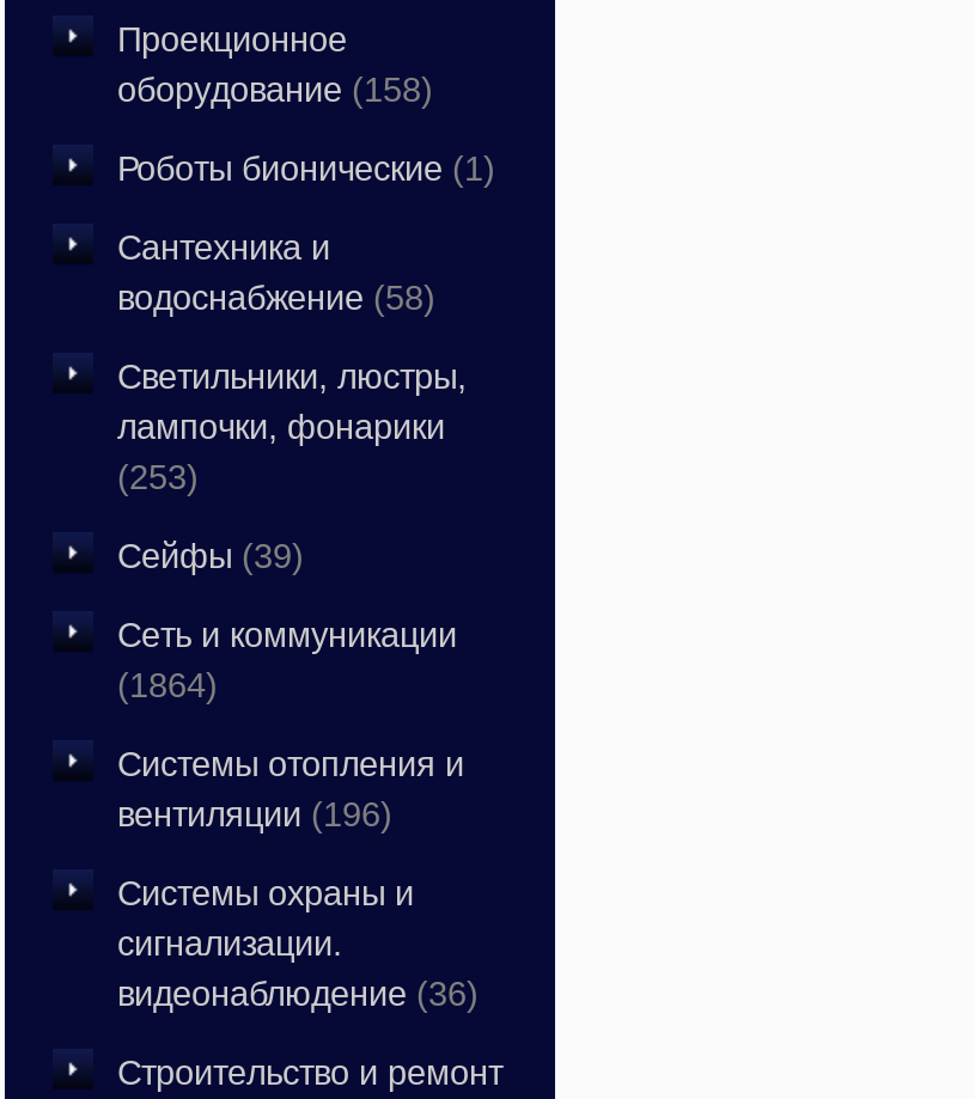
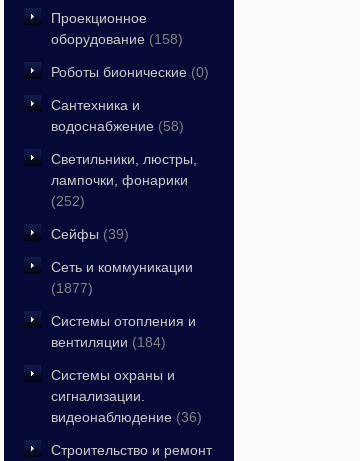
[117,149,495,188] Роботы бионические (1) -> [51,64,209,80] Роботы бионические (0)
[117,458,199,496] (253) -> [51,193,85,209] (252)
[117,666,218,704] (1864) -> [51,280,93,296] (1877)
[117,795,392,834] вентиляции (196) -> [51,334,166,350] вентиляции (184)

